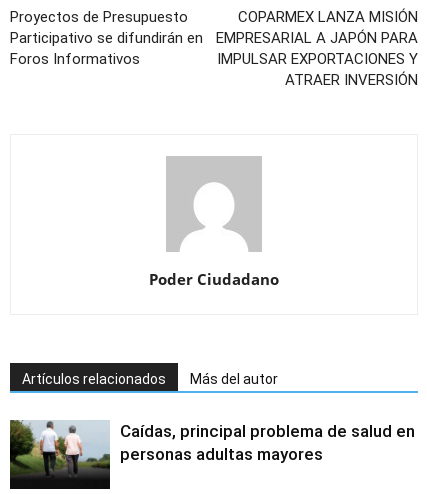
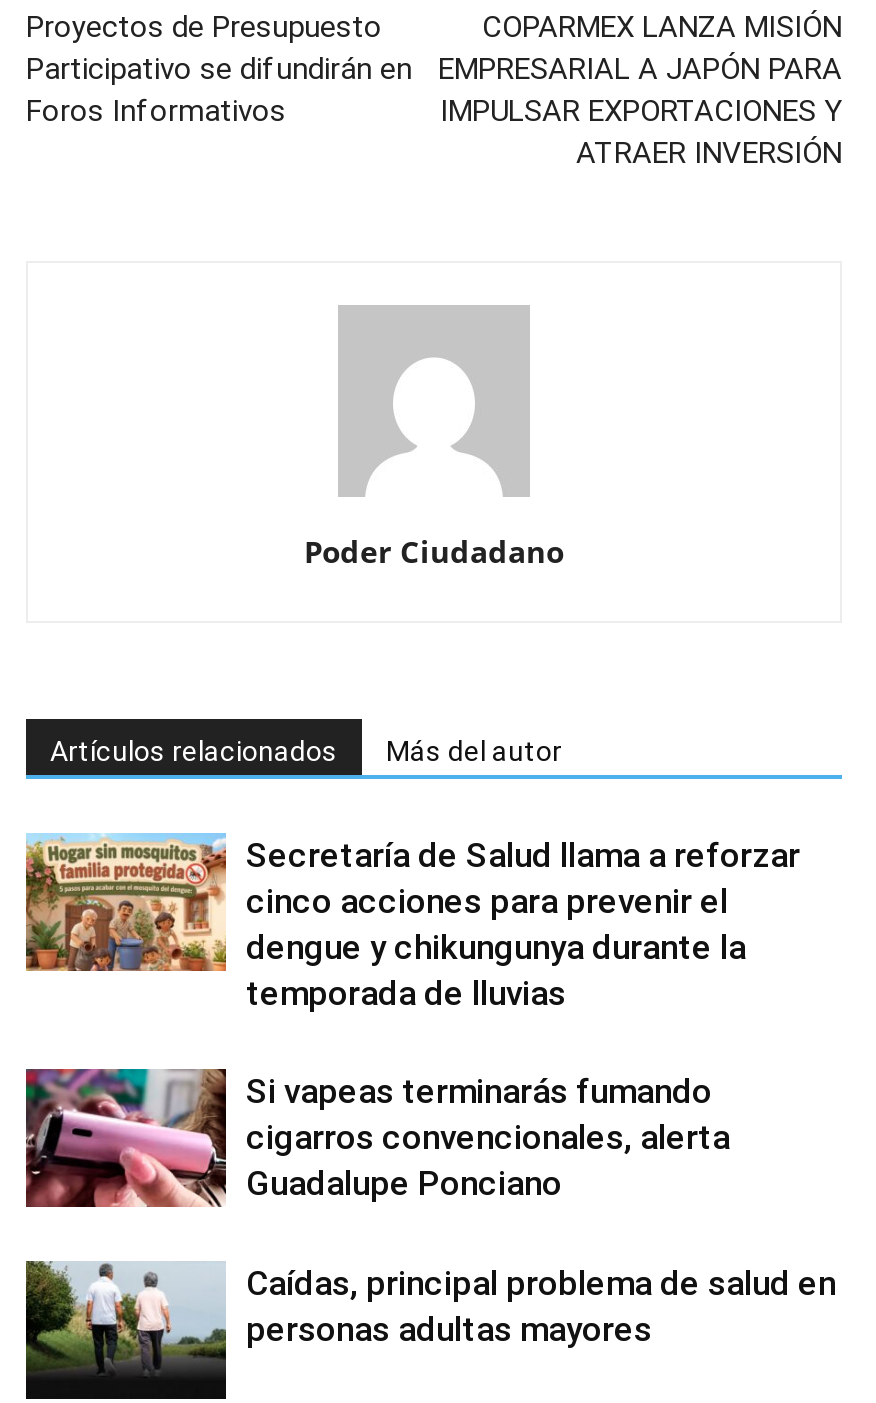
none -> [24,833,800,1204] [image] | Secretaría de Salud llama a reforzar | cinco acciones para prevenir el | dengue y chikungunya durante la | temporada de lluvias | Si vapeas terminarás fumando | cigarros convencionales, alerta | Guadalupe Ponciano
none -> [24,1067,218,1209] [image]

